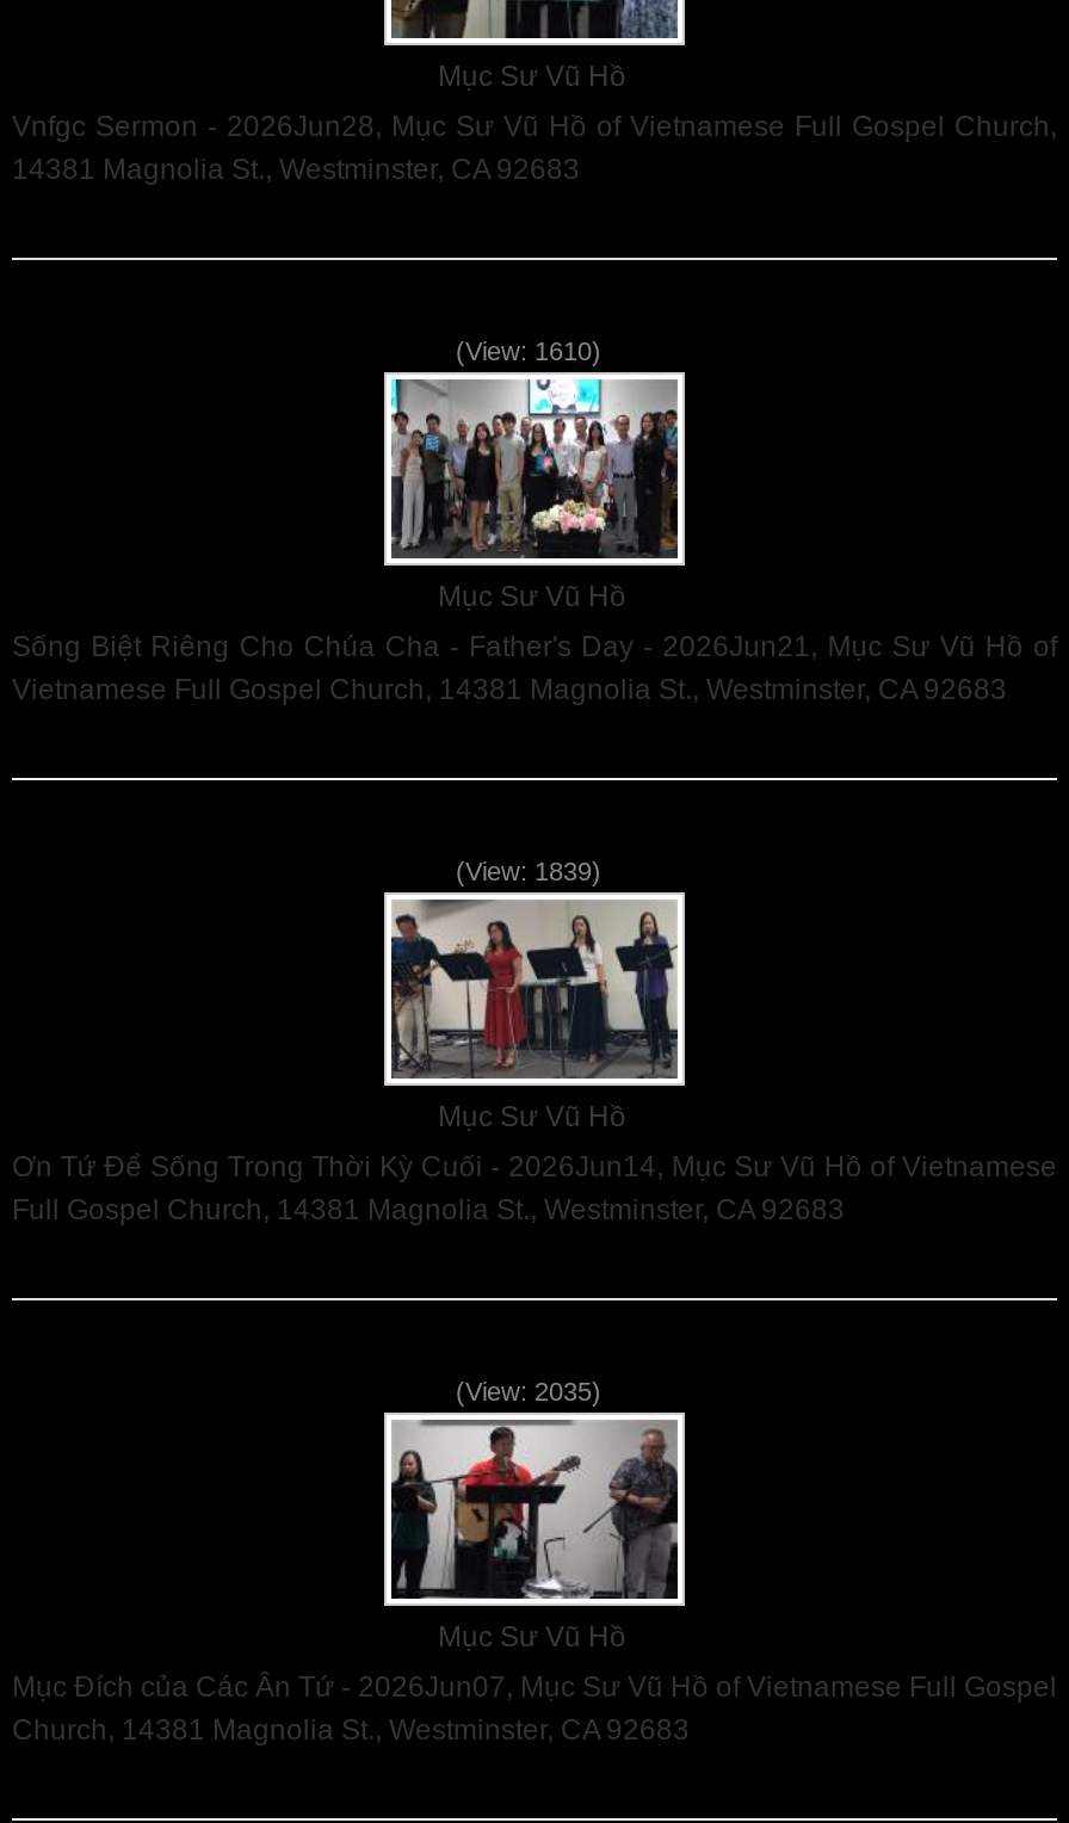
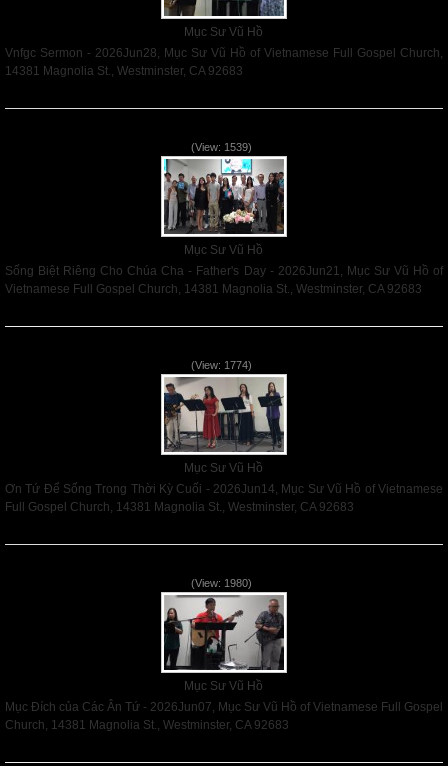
[456,336,601,365] (View: 1610) -> [191,141,252,153] (View: 1539)
[456,857,601,885] (View: 1839) -> [191,359,252,371] (View: 1774)
[456,1377,601,1405] (View: 2035) -> [191,577,252,589] (View: 1980)

